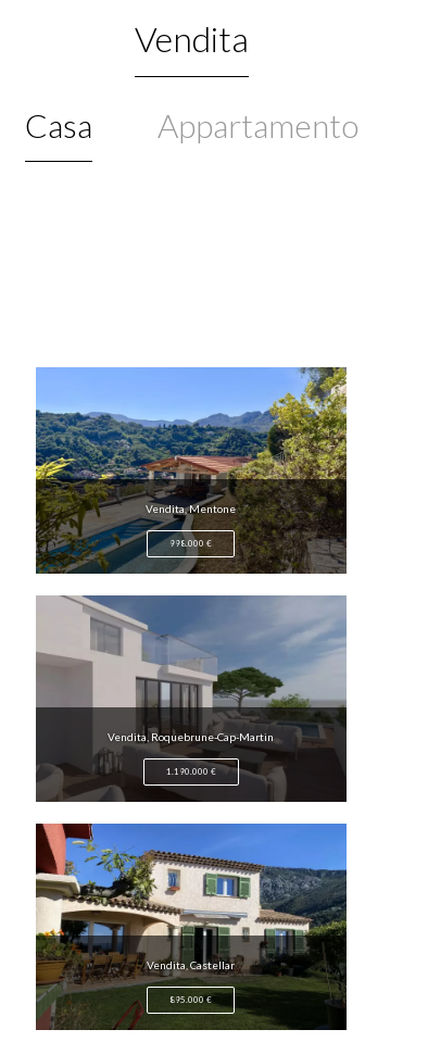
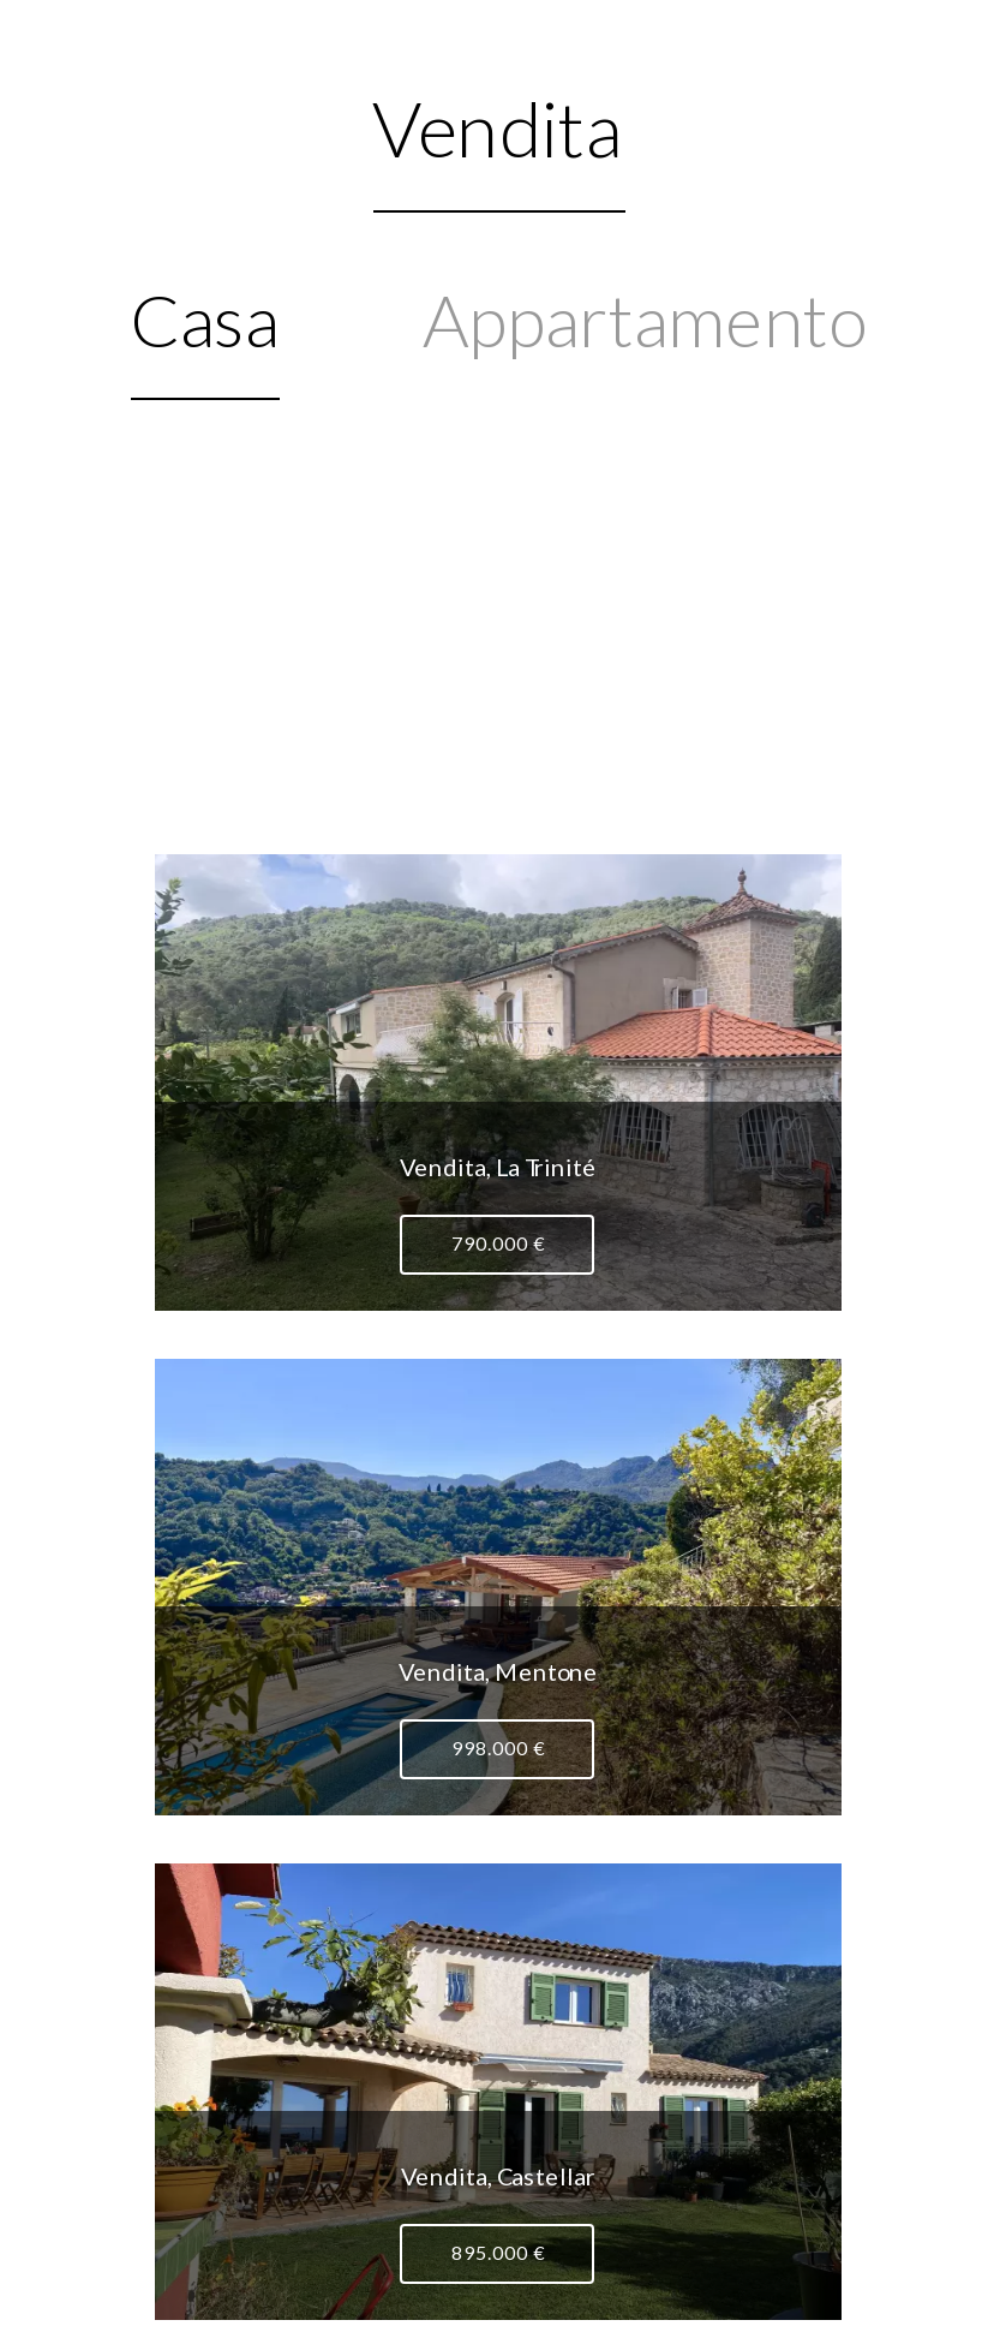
none -> [152,854,842,1311] [image] | Vendita, La Trinité | 790.000 €
moved [34,365,349,575] -> [150,1354,846,1818]: [image] | Vendita, Mentone | 998.000 €
[36,594,347,801] [image] | Vendita, Roquebrune-Cap-Martin | 1.190.000 € -> none

